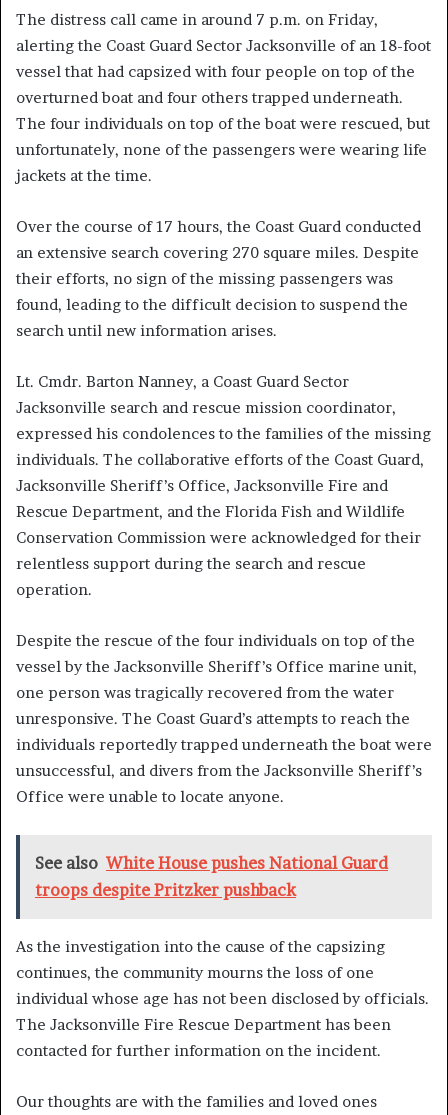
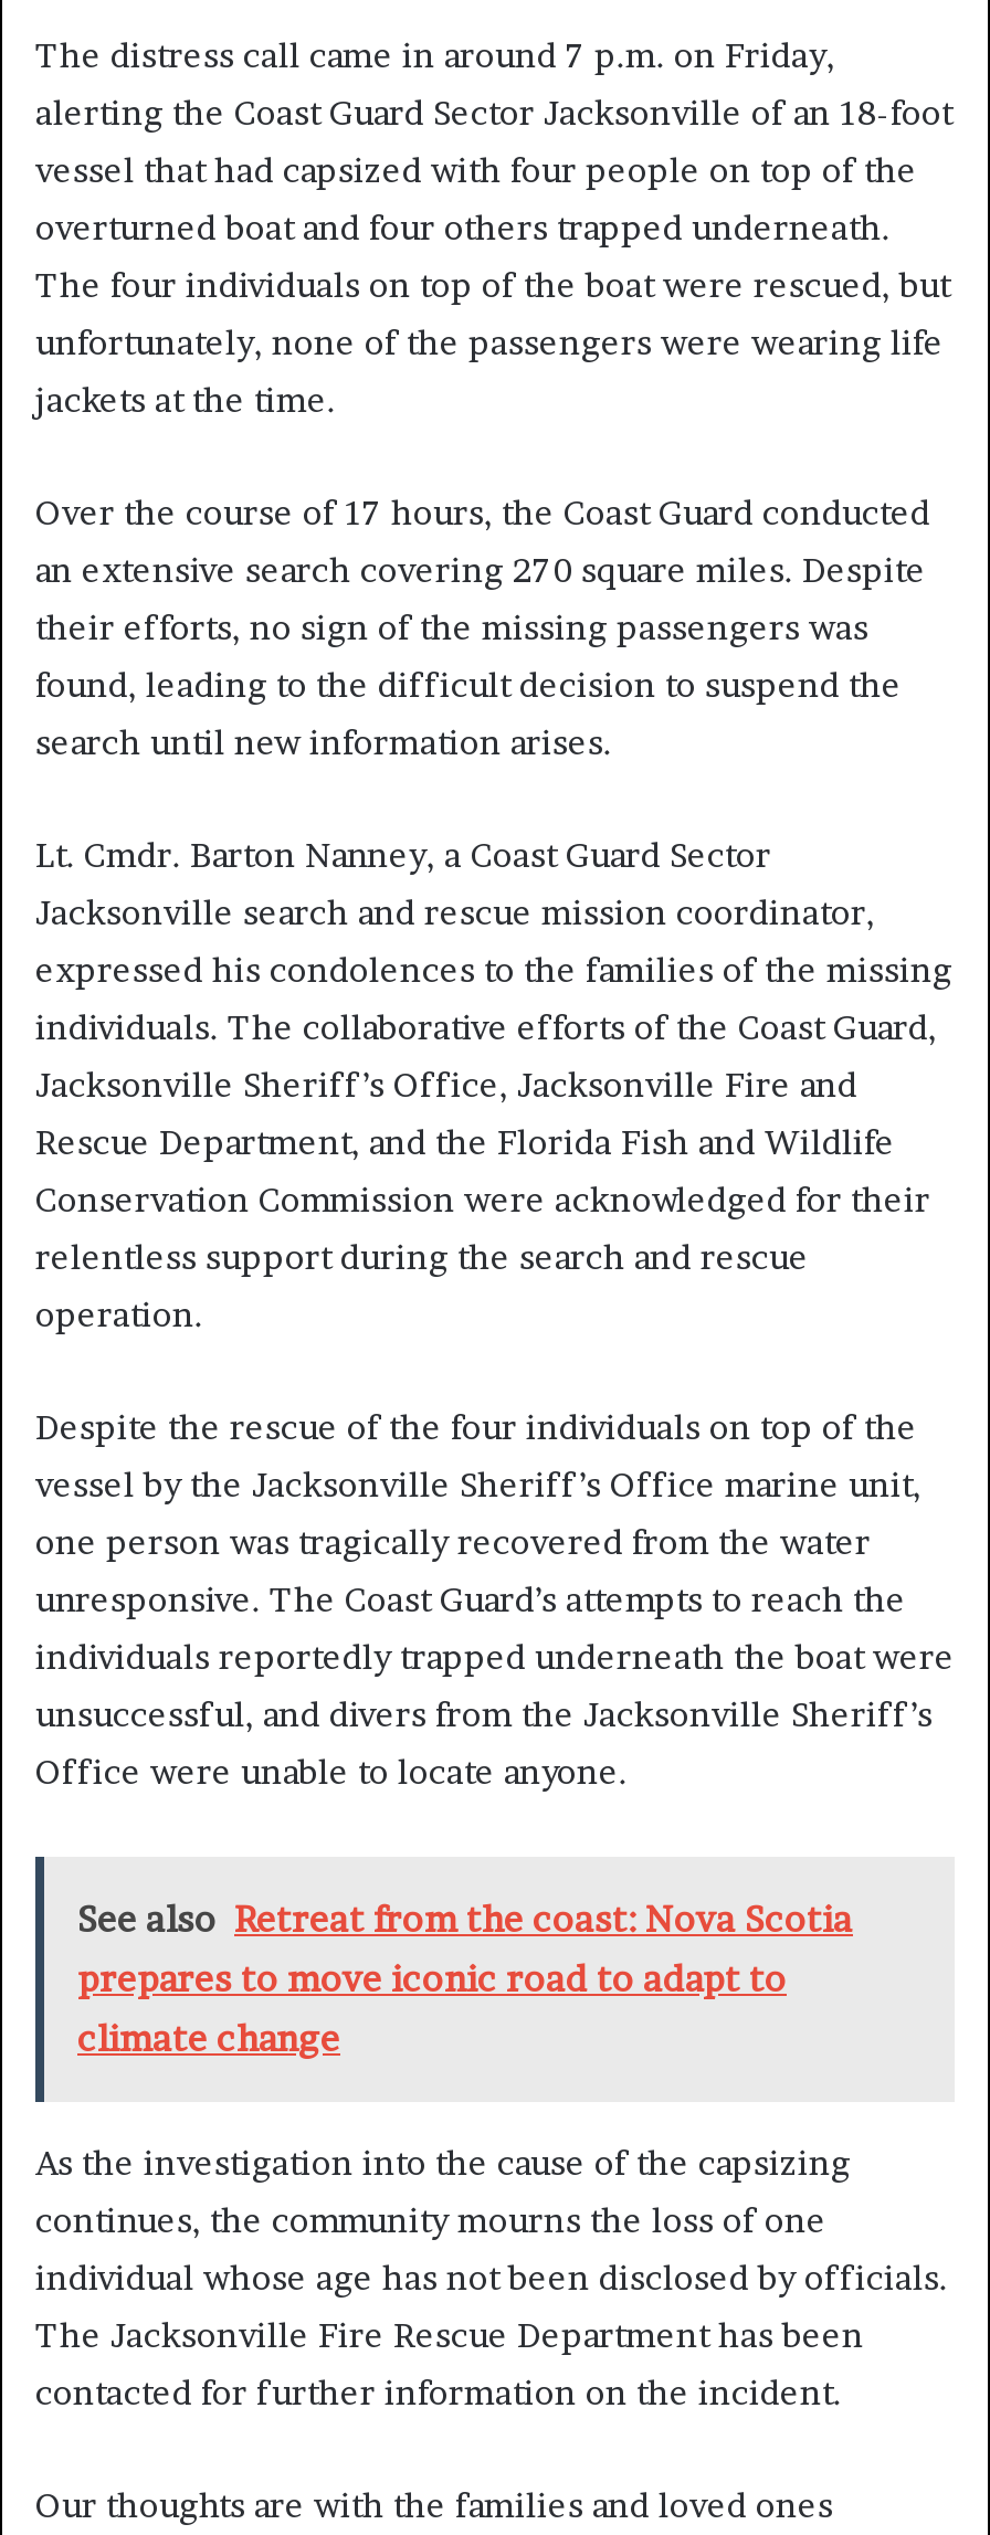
[35,853,388,900] See also White House pushes National Guard | troops despite Pritzker pushback -> [77,1897,853,2061] See also Retreat from the coast: Nova Scotia | prepares to move iconic road to adapt to | climate change

